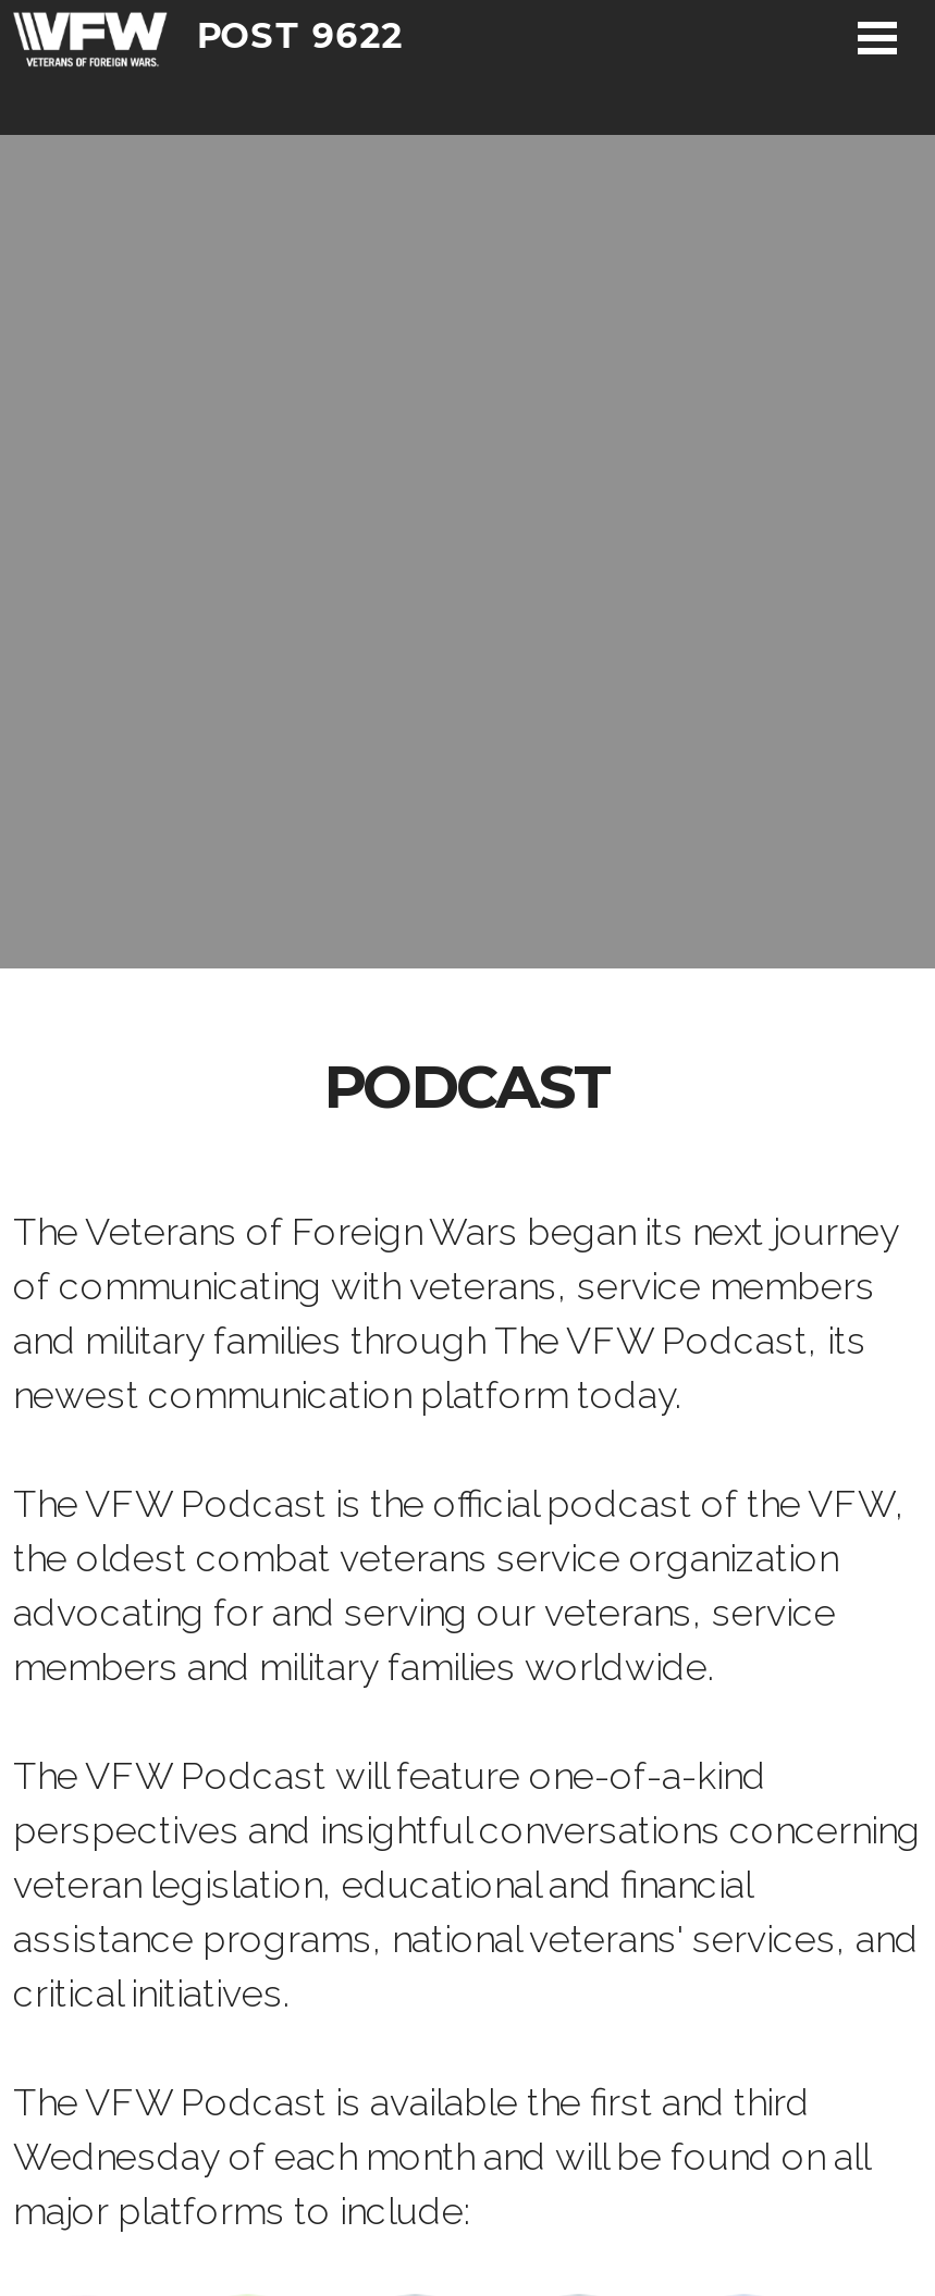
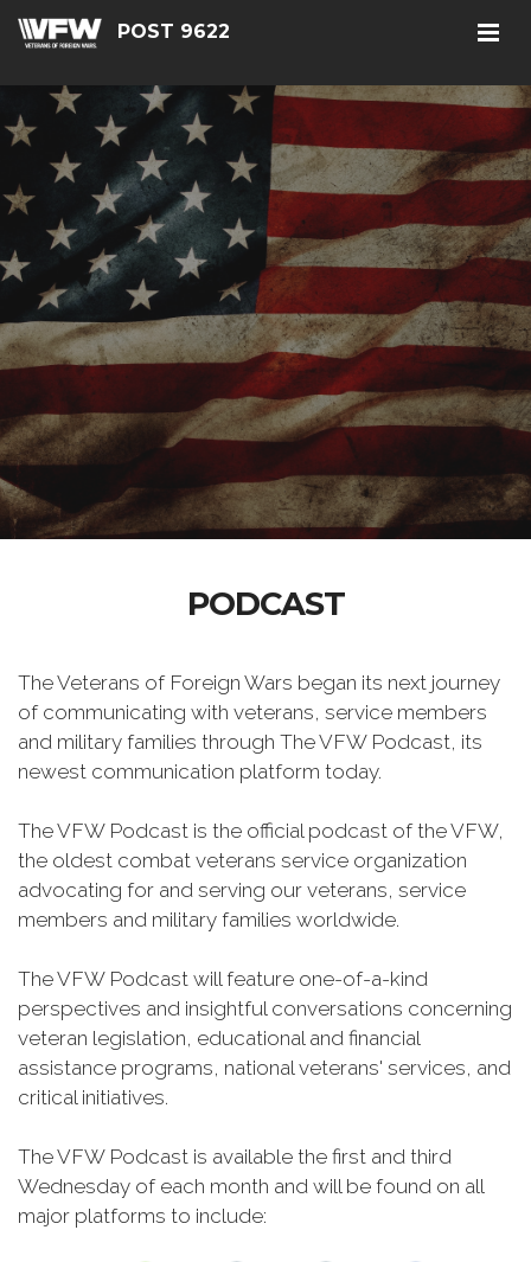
none -> [4,85,527,539] [image]

